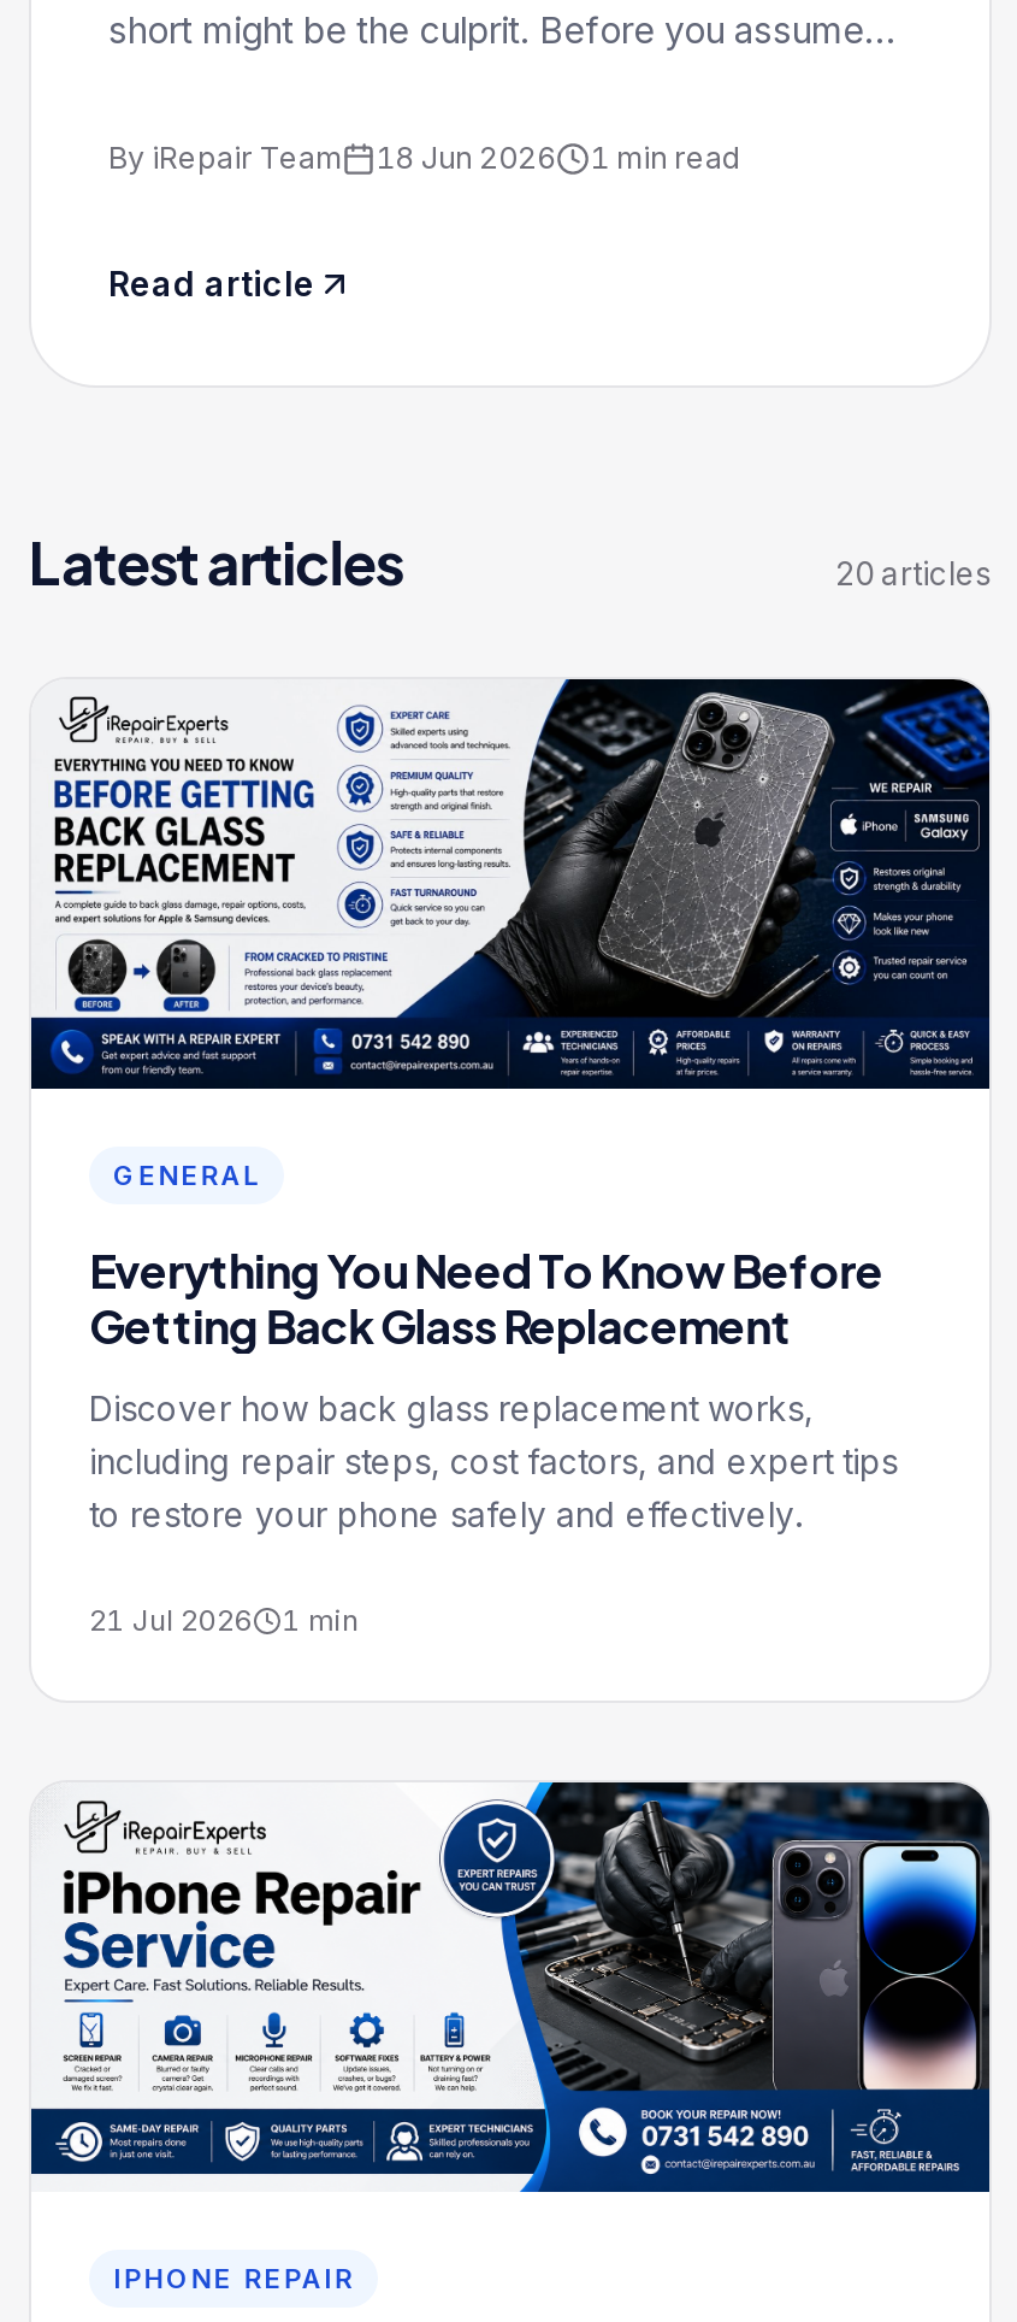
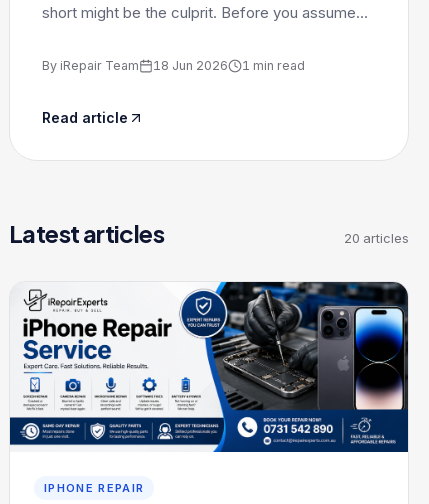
[29,679,989,1637] [image] | GENERAL | Everything You Need To Know Before | Getting Back Glass Replacement | Discover how back glass replacement works, | including repair steps, cost factors, and expert tips | to restore your phone safely and effectively. | 21 Jul 2026 | 1 min -> none

